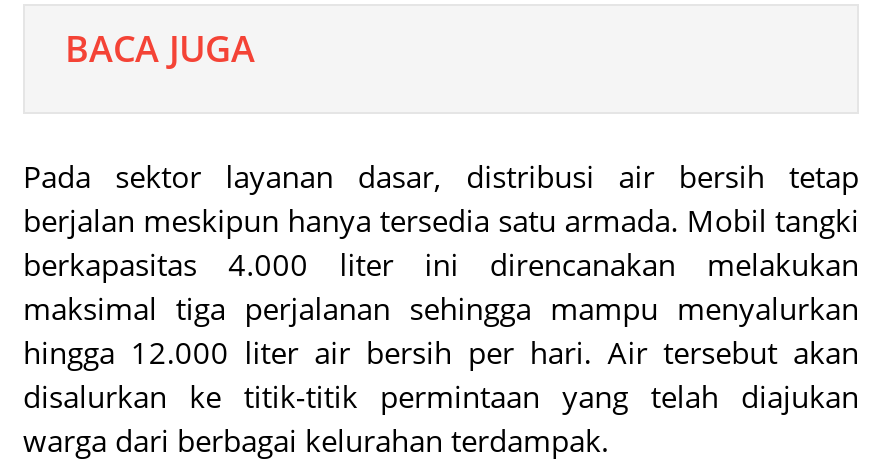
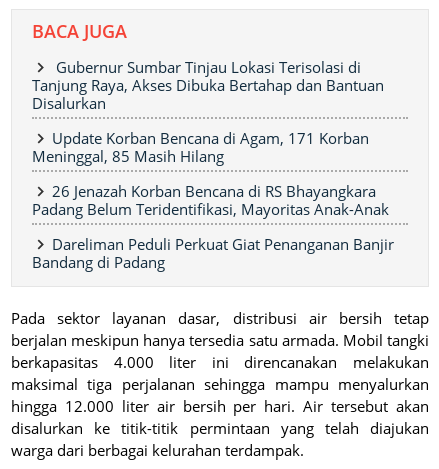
none -> [32,57,394,272] Gubernur Sumbar Tinjau Lokasi Terisolasi di | Tanjung Raya, Akses Dibuka Bertahap dan Bantuan | Disalurkan | Update Korban Bencana di Agam, 171 Korban | Meninggal, 85 Masih Hilang | 26 Jenazah Korban Bencana di RS Bhayangkara | Padang Belum Teridentifikasi, Mayoritas Anak-Anak | Dareliman Peduli Perkuat Giat Penanganan Banjir | Bandang di Padang

